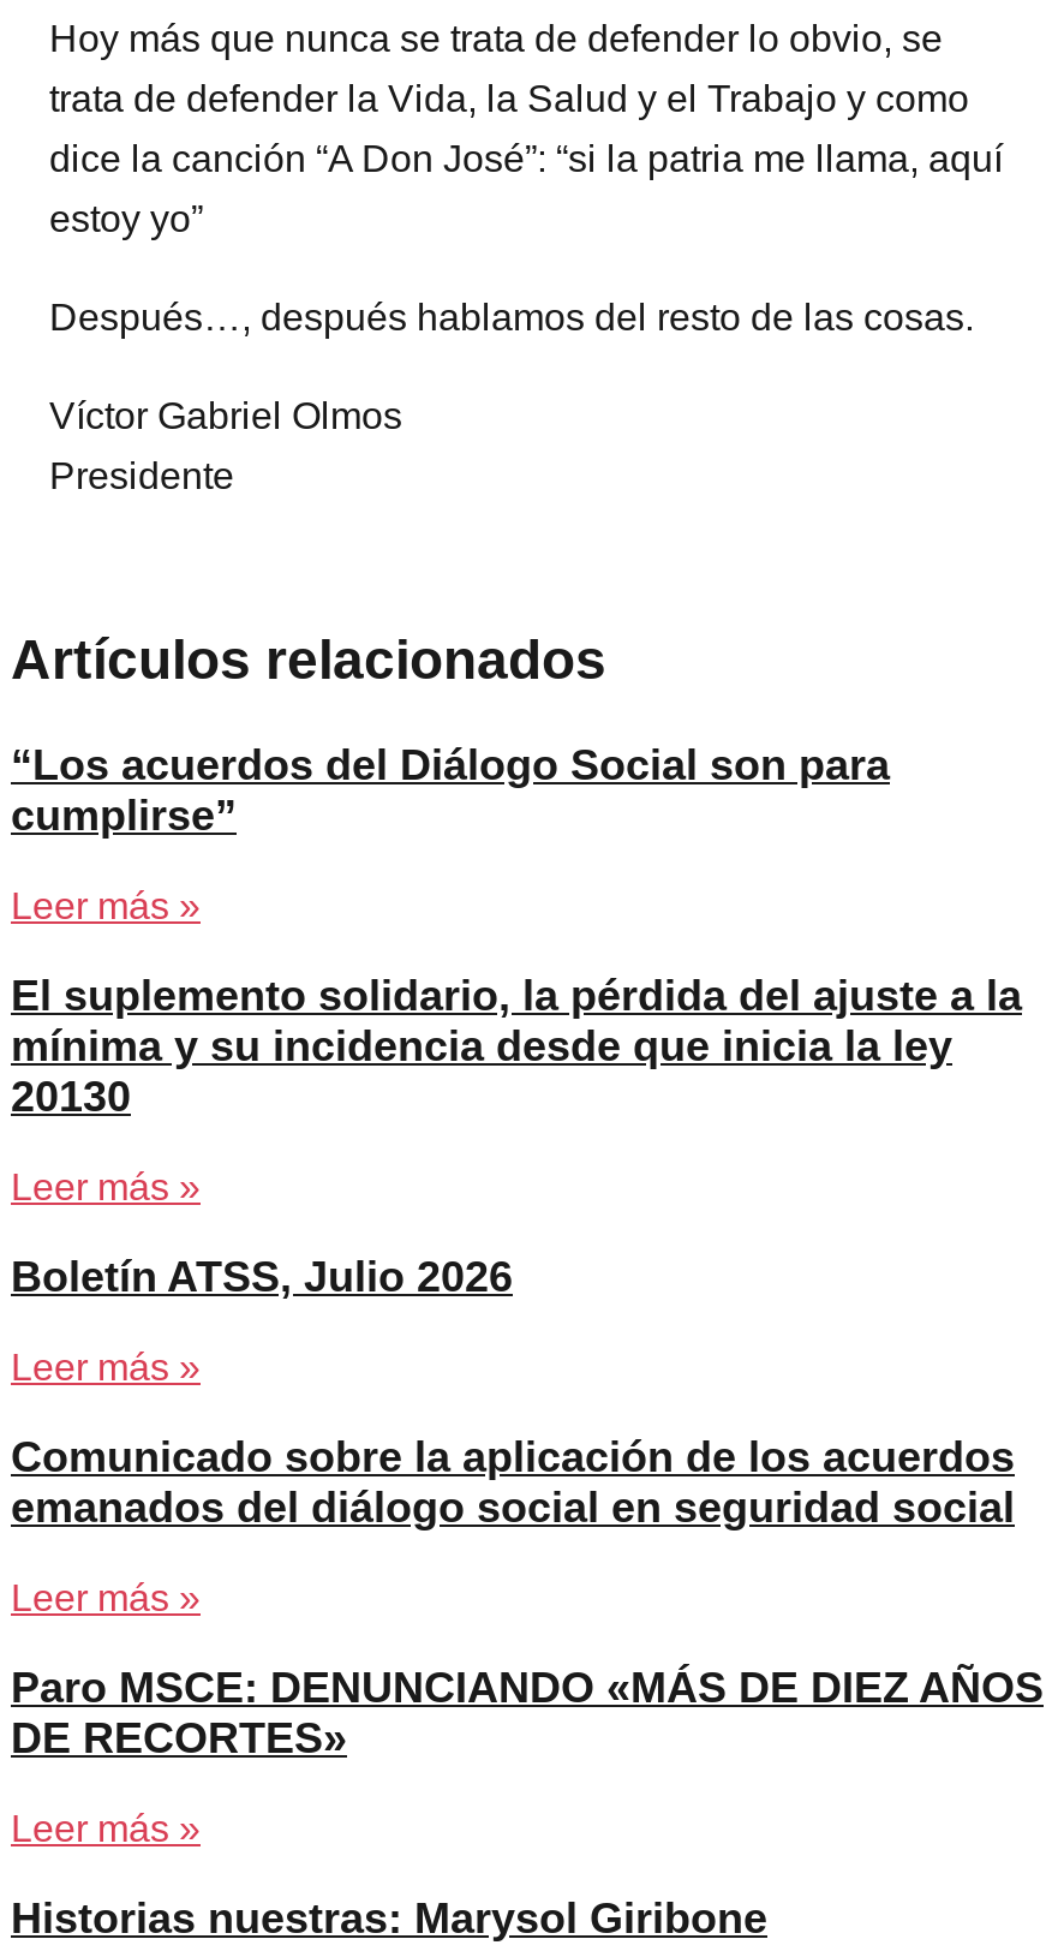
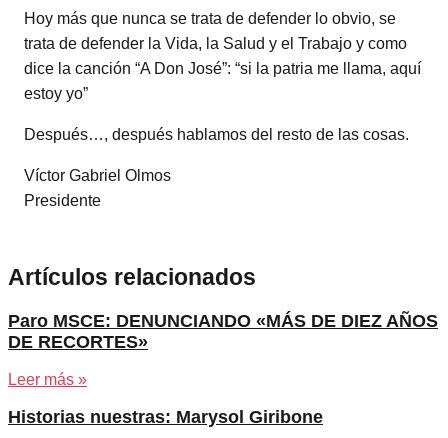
[11,742,1022,1619] “Los acuerdos del Diálogo Social son para | cumplirse” | Leer más » | El suplemento solidario, la pérdida del ajuste a la | mínima y su incidencia desde que inicia la ley | 20130 | Leer más » | Boletín ATSS, Julio 2026 | Leer más » | Comunicado sobre la aplicación de los acuerdos | emanados del diálogo social en seguridad social | Leer más » -> none

